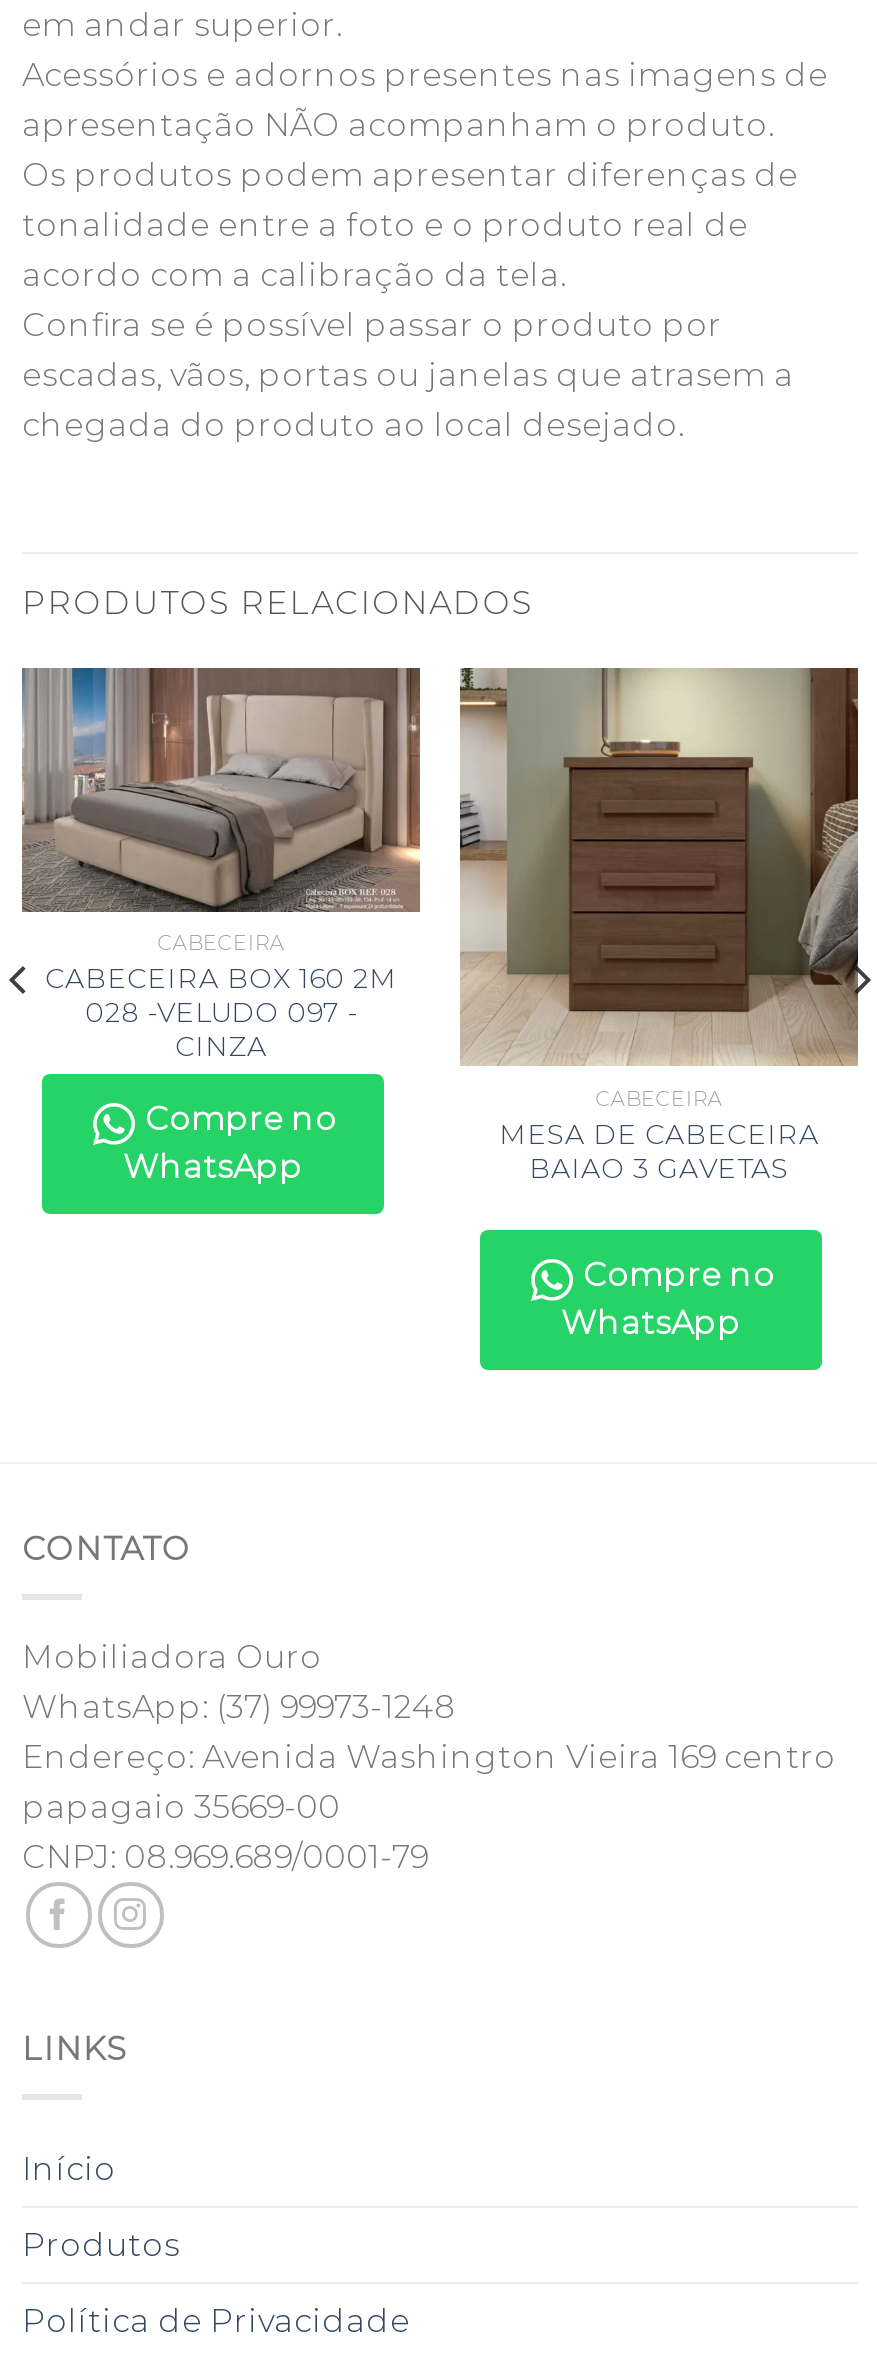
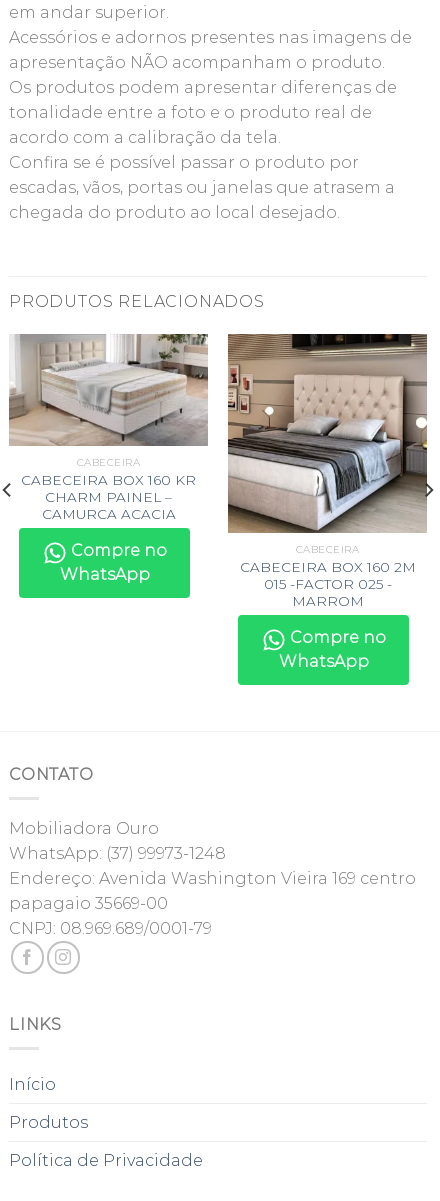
[20,666,422,914] [image] -> [9,334,208,447] [image]
[458,666,858,1066] [image] -> [228,333,428,534] [image]
moved [45,962,397,994] -> [239,559,415,575]: CABECEIRA BOX 160 2M
[85,996,357,1062] 028 -VELUDO 097 - | CINZA -> [21,472,196,522] CABECEIRA BOX 160 KR | CHARM PAINEL – | CAMURCA ACACIA
[499,1117,819,1183] MESA DE CABECEIRA | BAIAO 3 GAVETAS -> [263,576,391,609] 015 -FACTOR 025 - | MARROM

